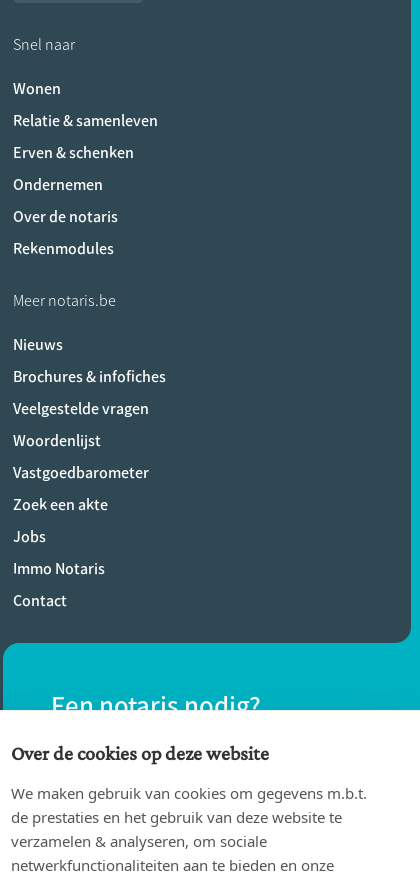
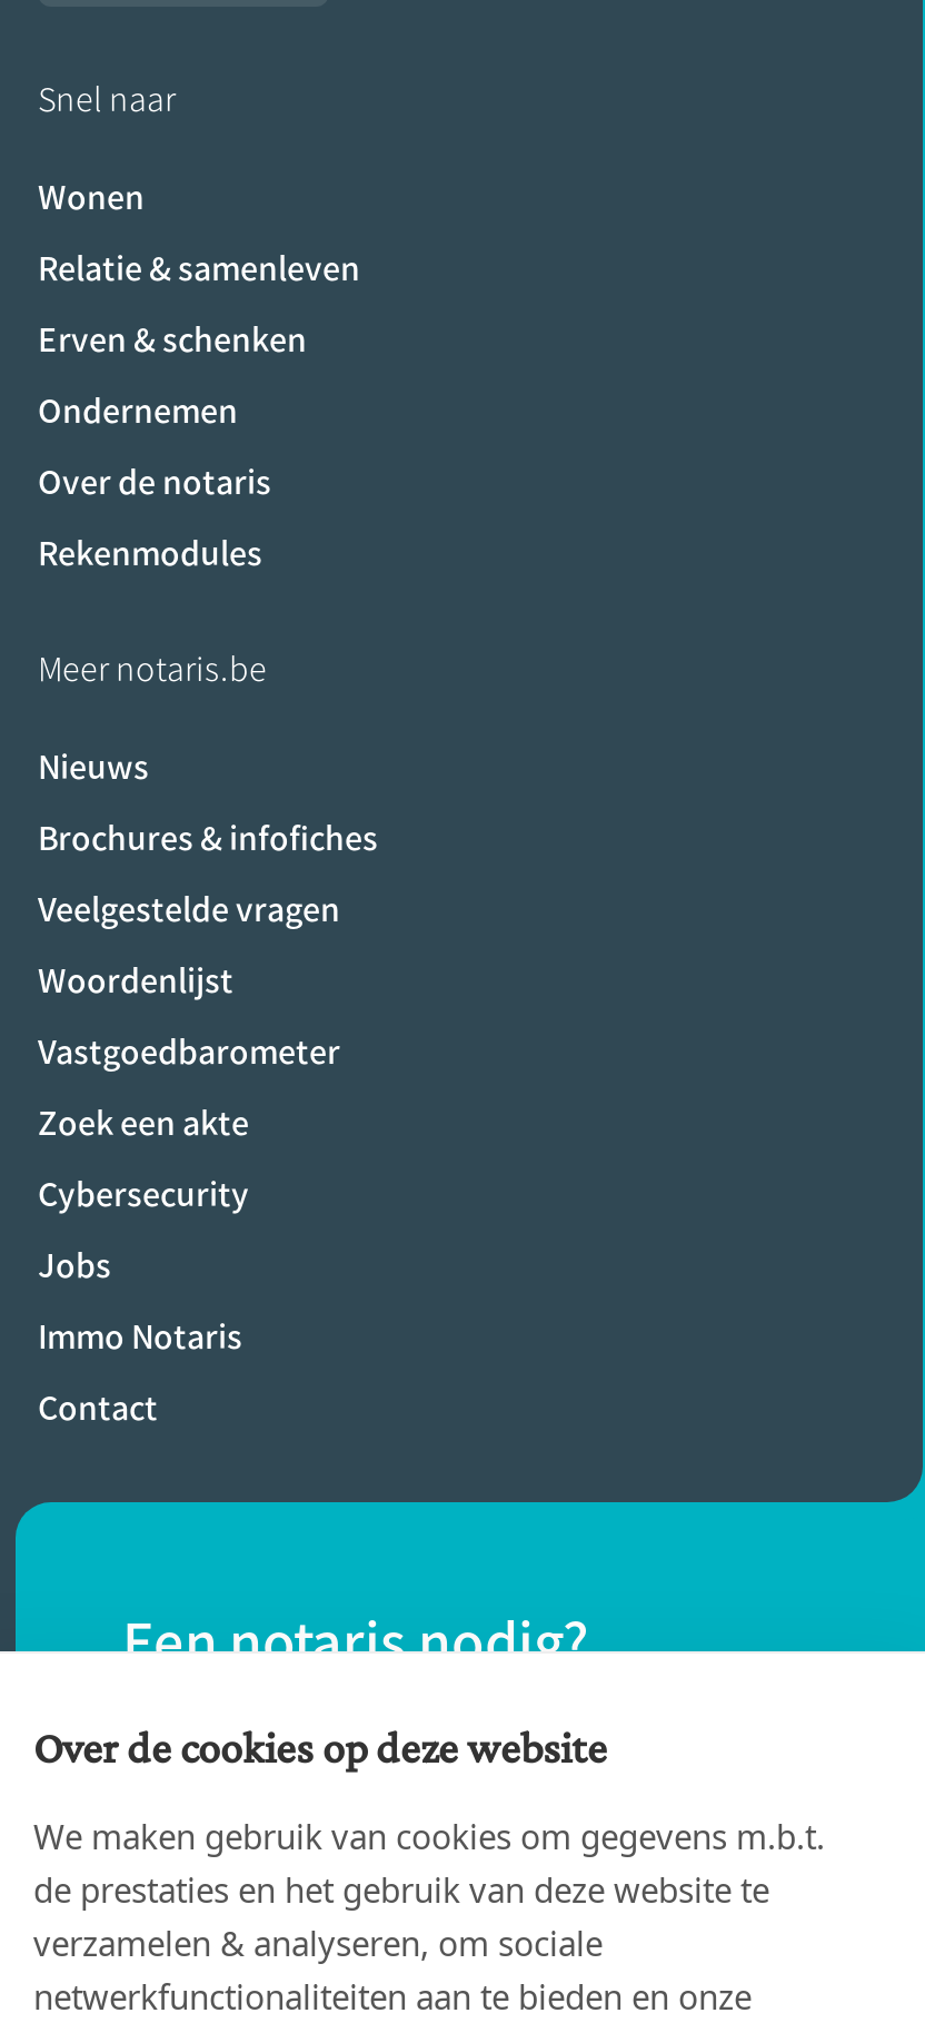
none -> [38,1173,249,1215] Cybersecurity

